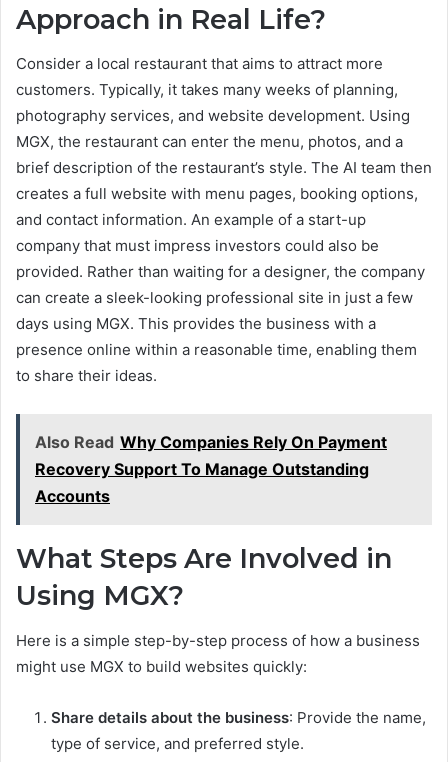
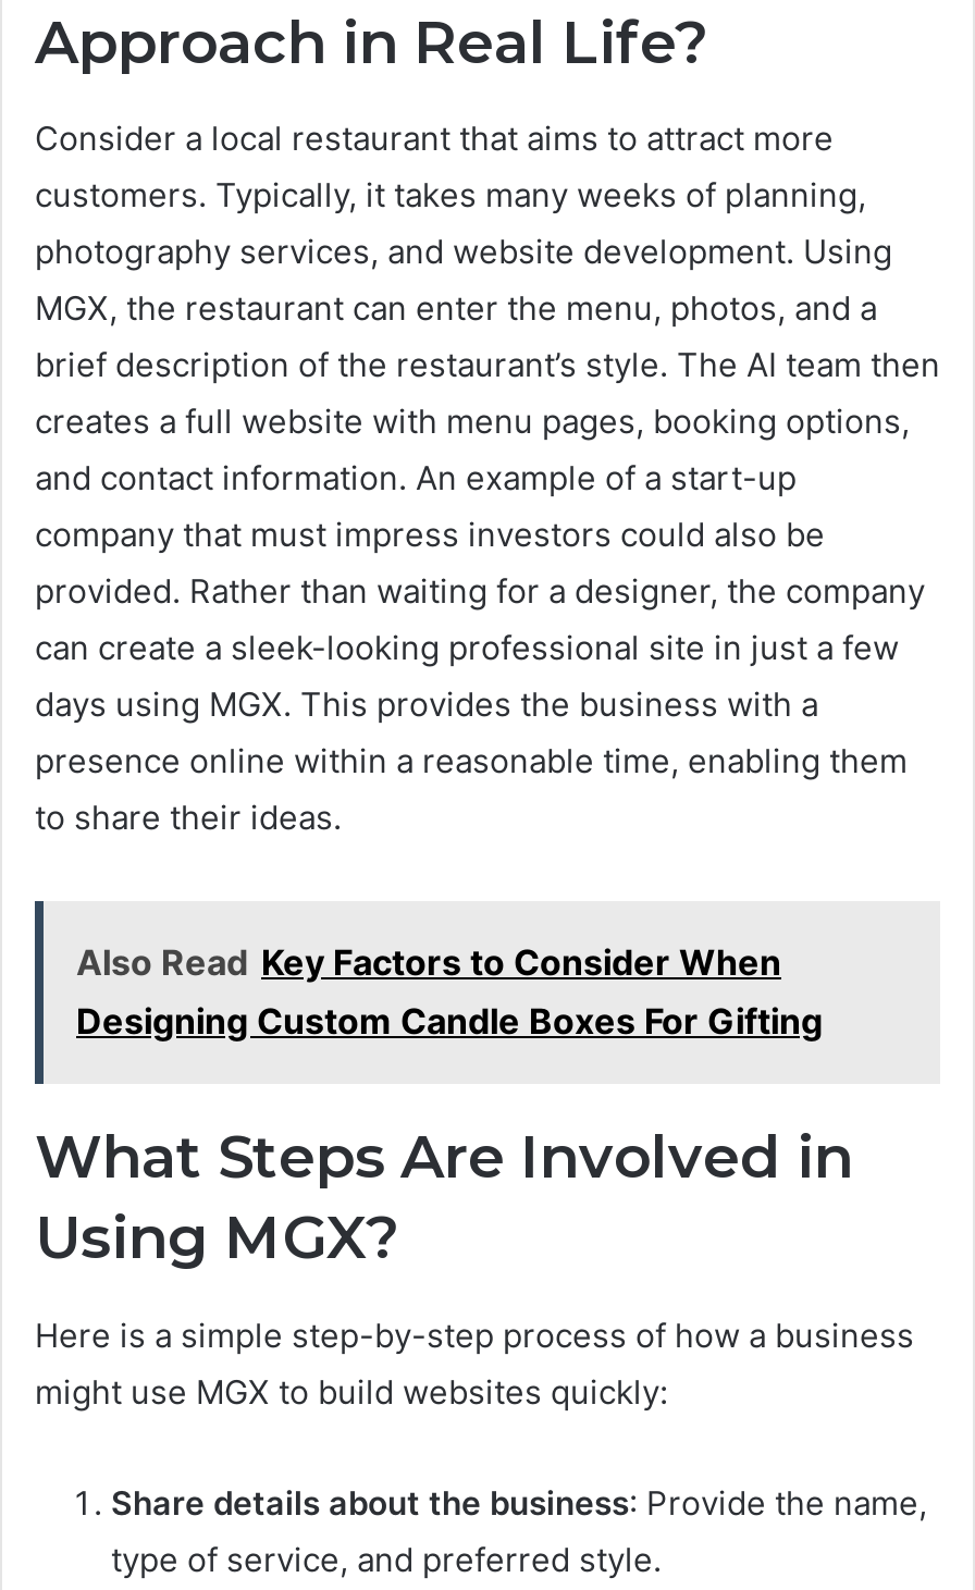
[35,432,387,506] Also Read Why Companies Rely On Payment | Recovery Support To Manage Outstanding | Accounts -> [76,941,823,1043] Also Read Key Factors to Consider When | Designing Custom Candle Boxes For Gifting

